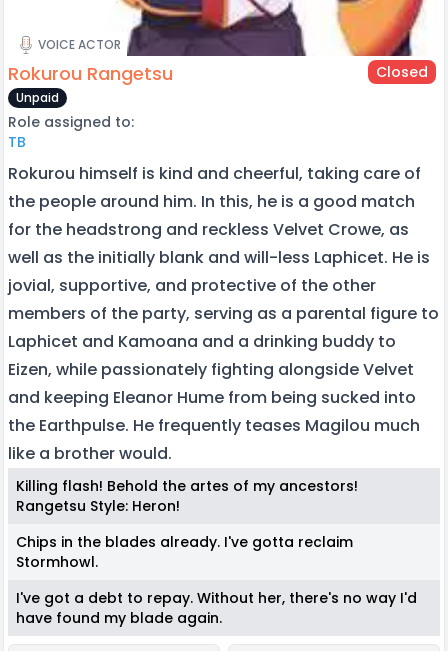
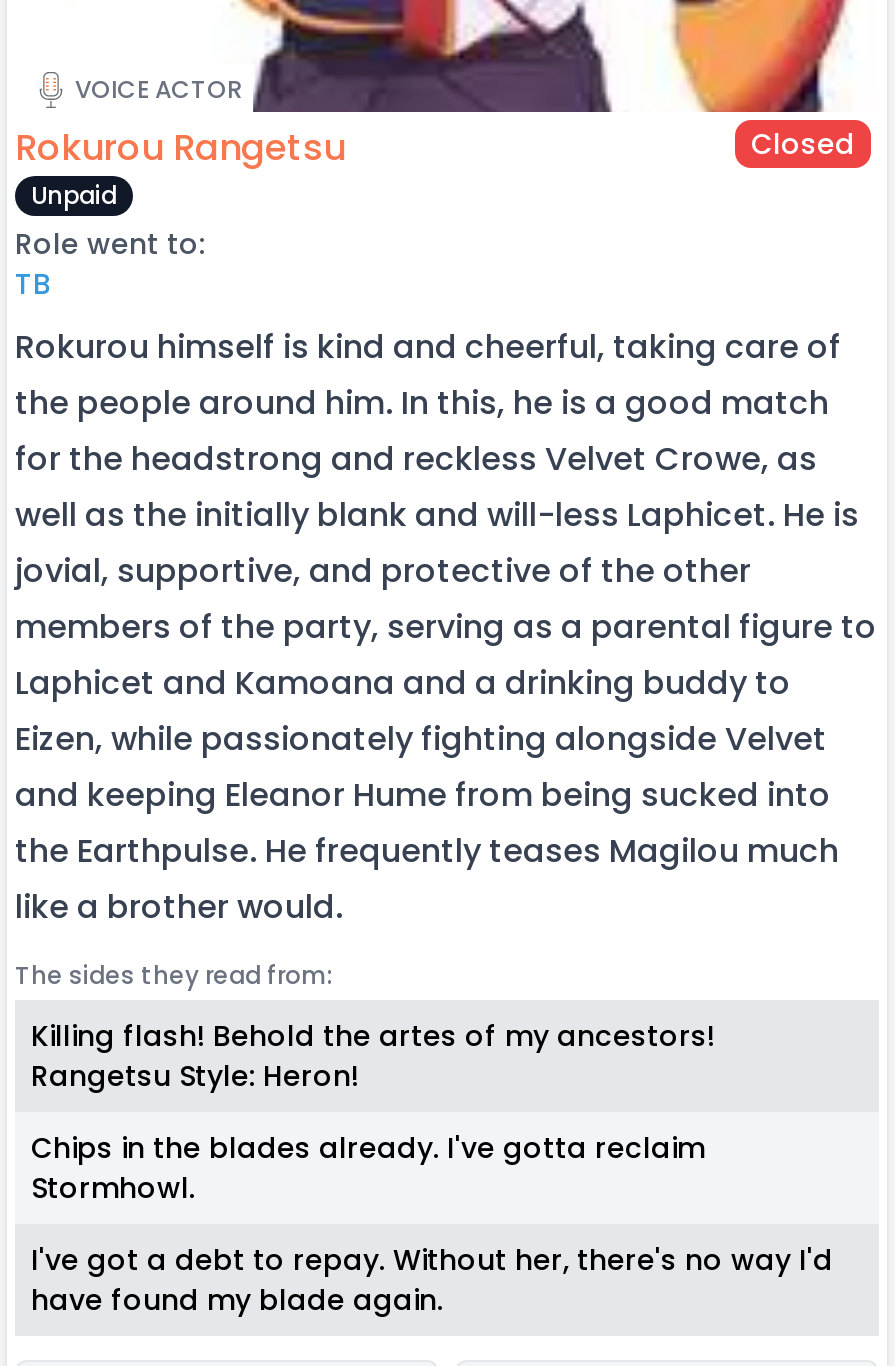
[8,112,134,132] Role assigned to: -> [15,224,205,264] Role went to:
none -> [15,958,333,992] The sides they read from:

